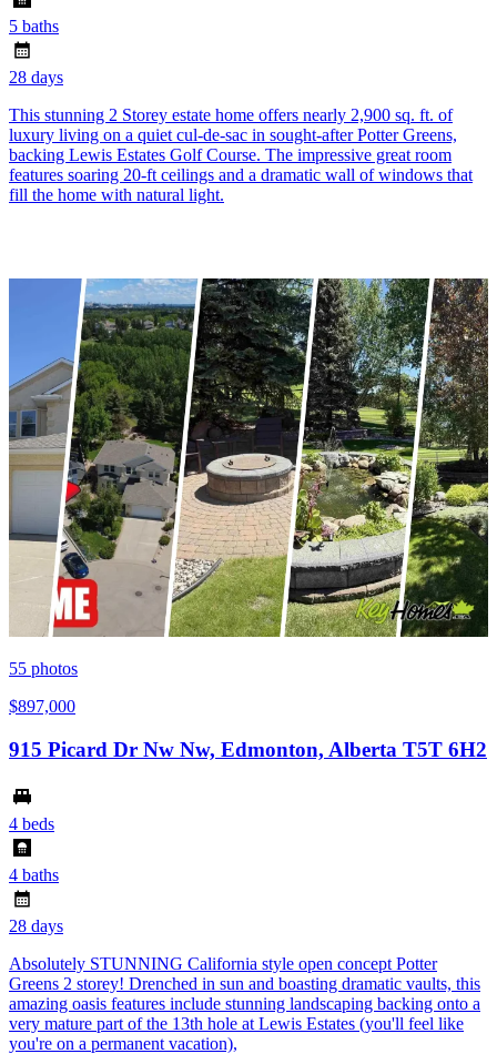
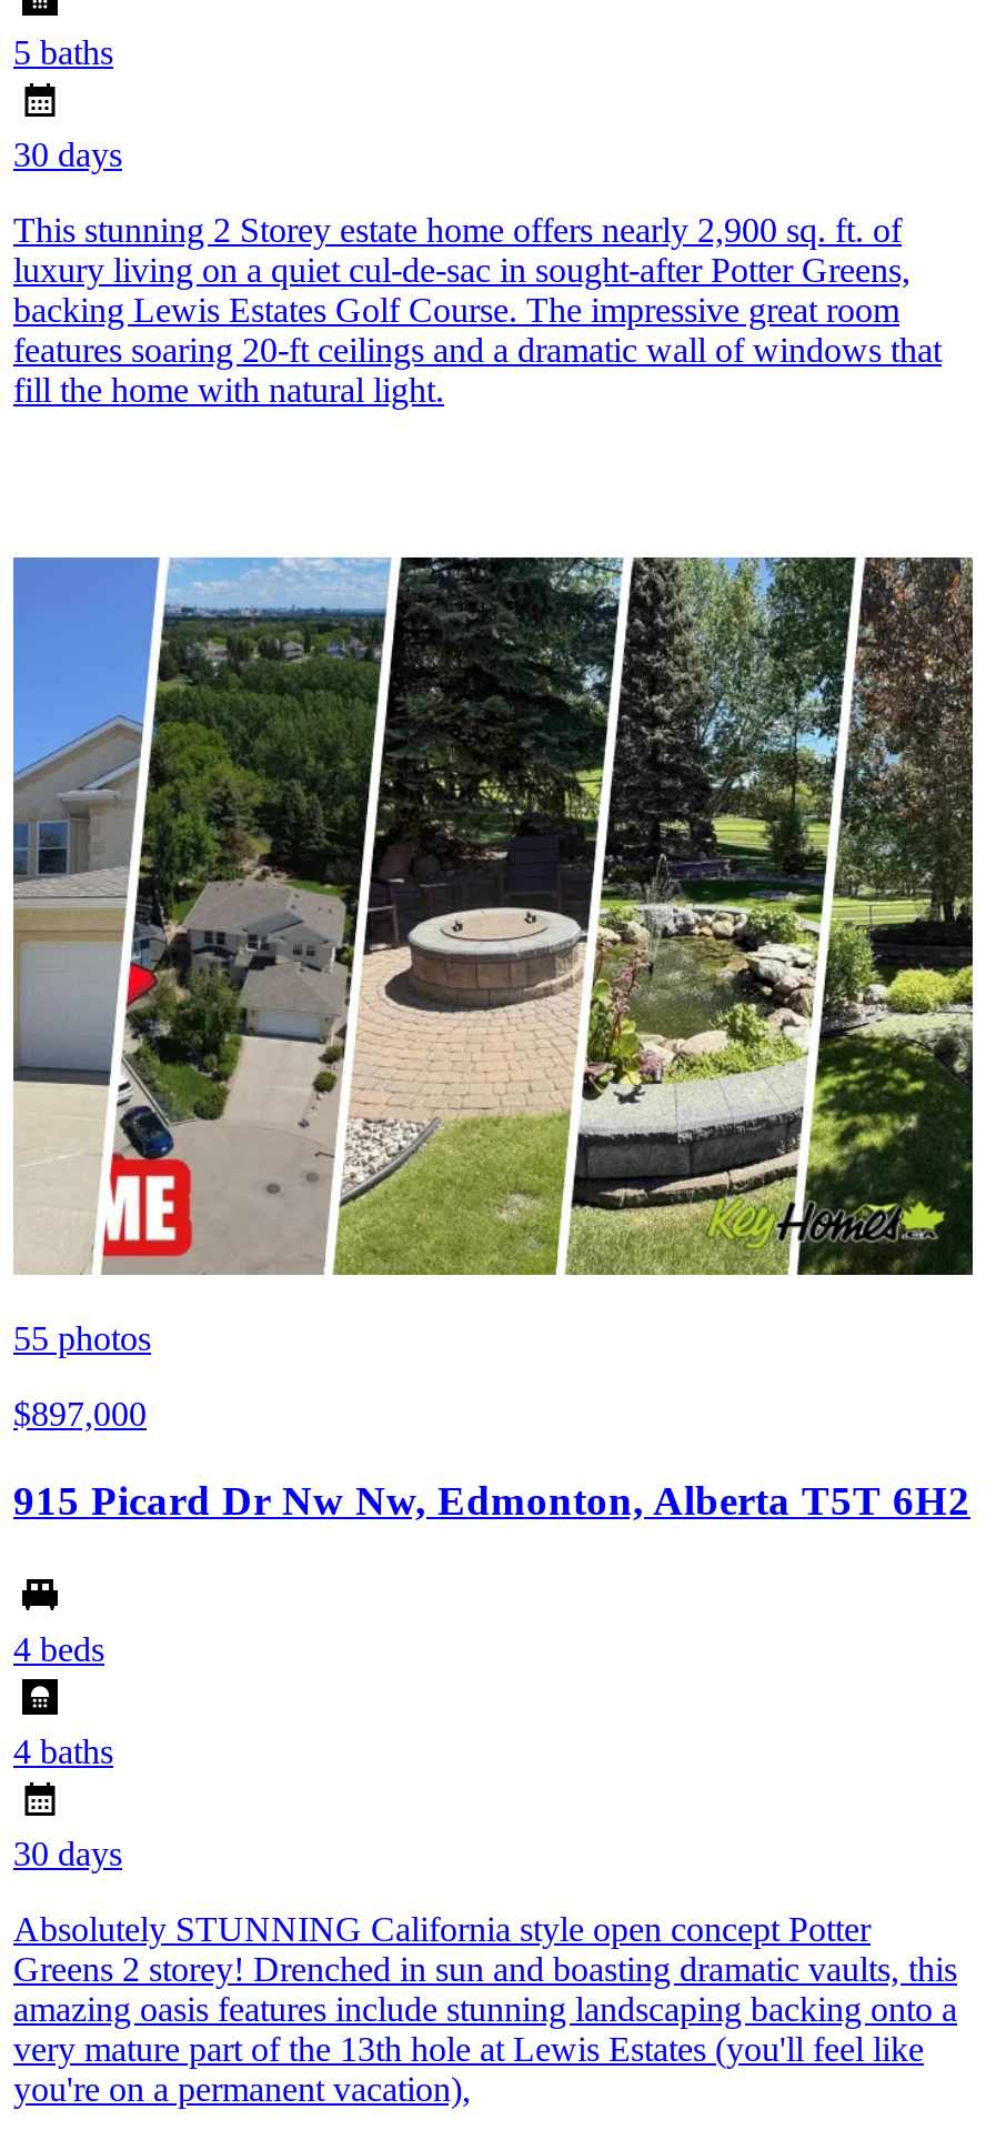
[9,68,63,87] 28 days -> [13,136,122,174] 30 days
[9,916,63,935] 28 days -> [13,1834,122,1872] 30 days

